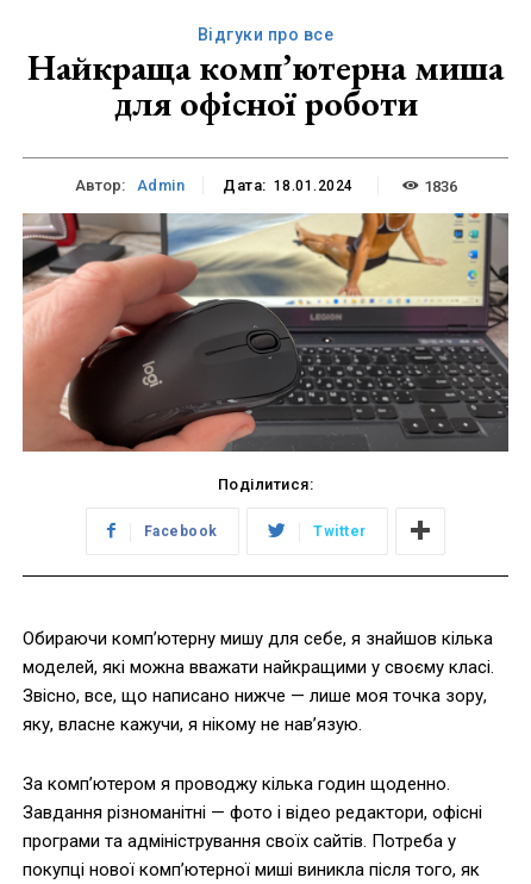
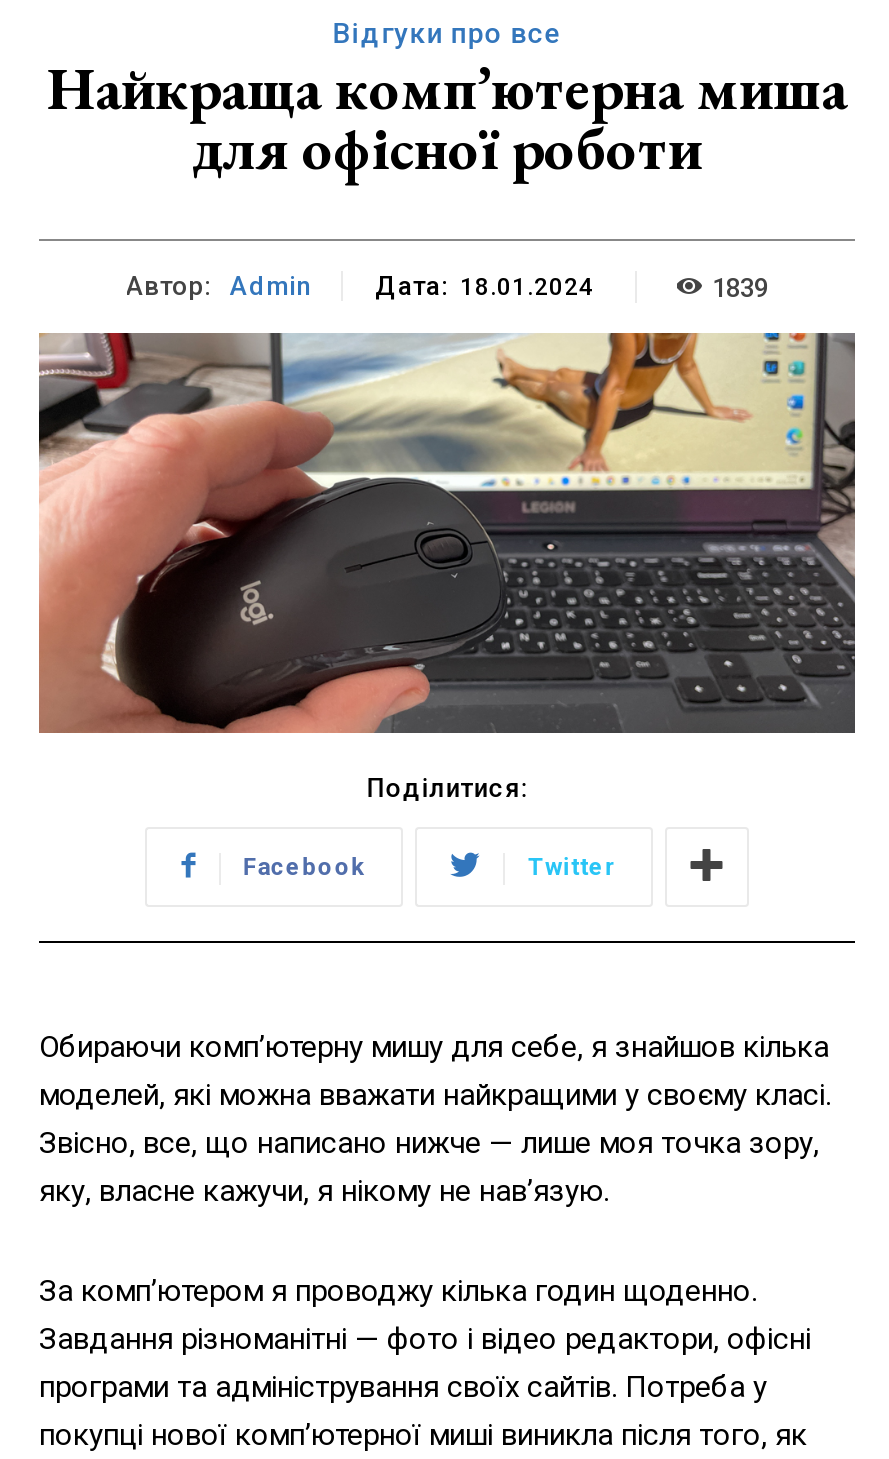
[423,177,457,195] 1836 -> [712,272,768,302] 1839

